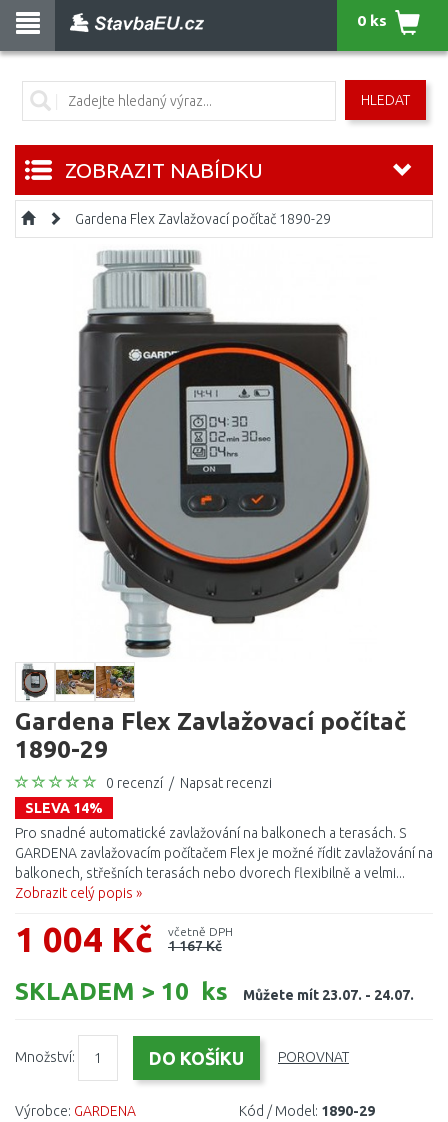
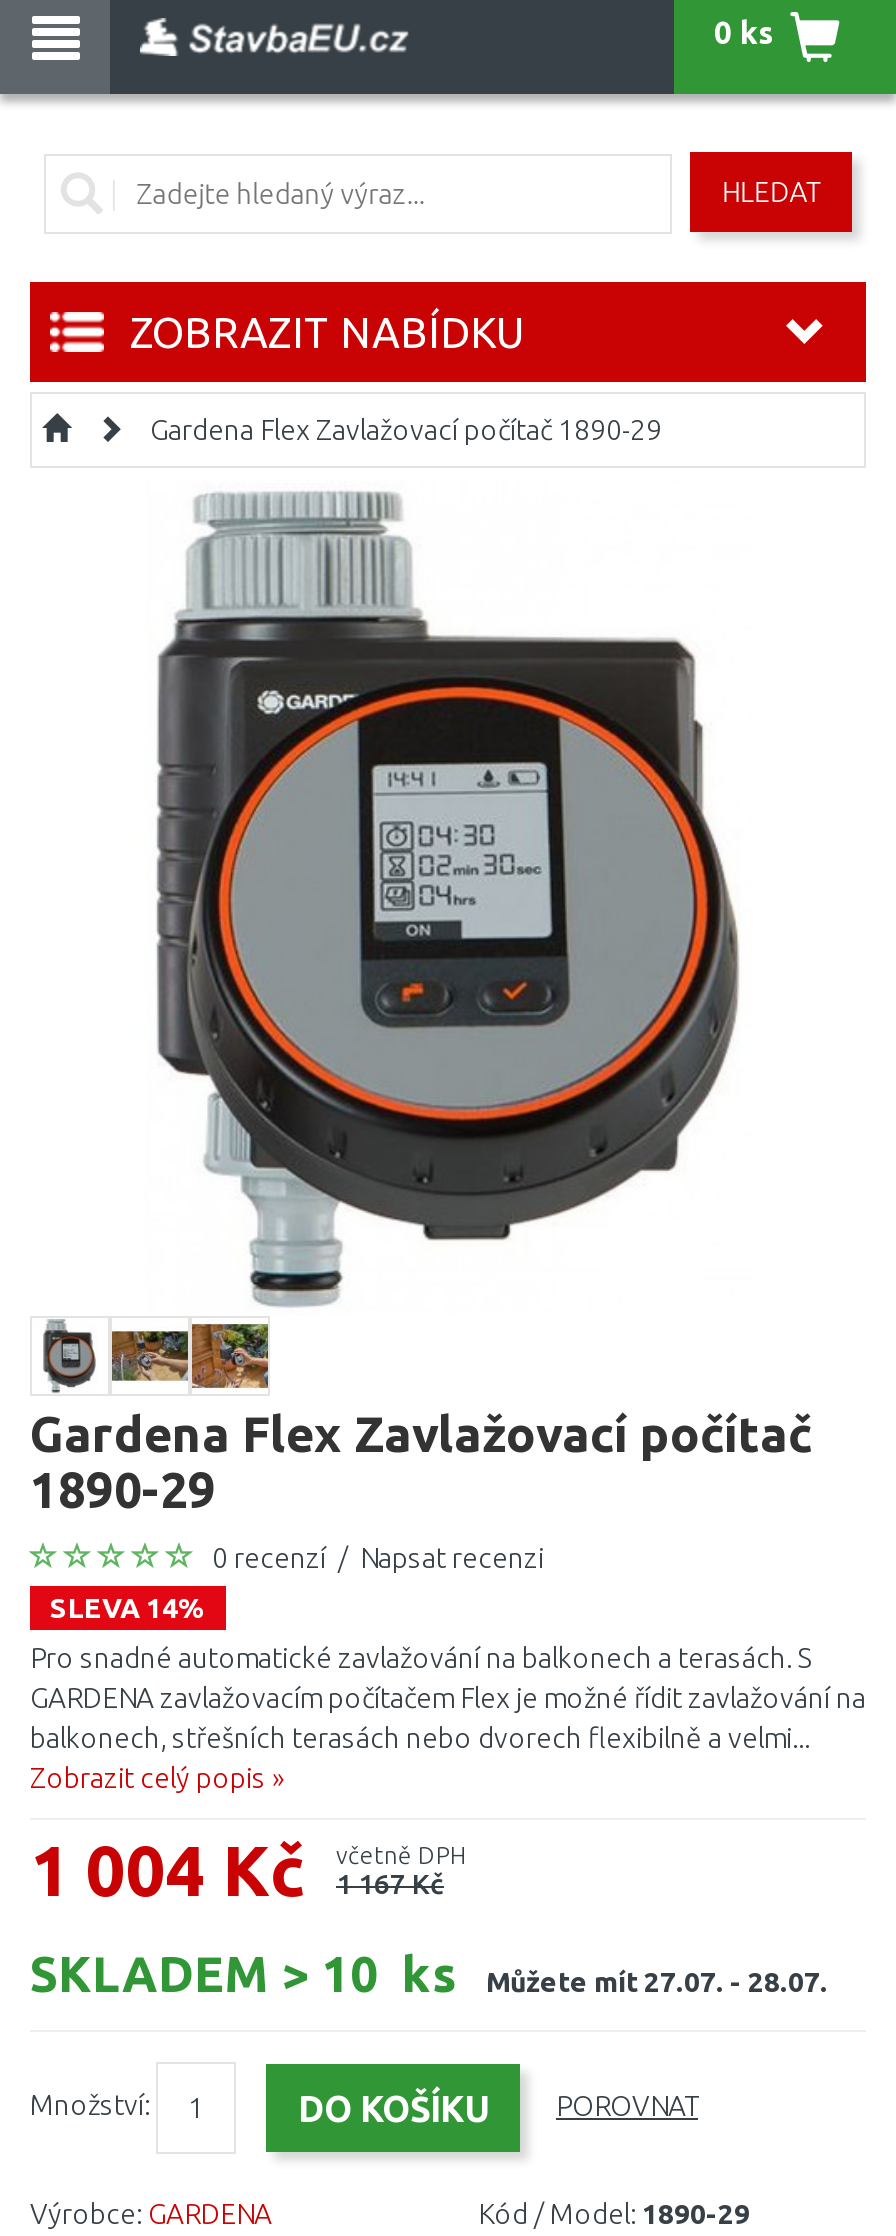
[15,977,414,1005] SKLADEM > 10 ks Můžete mít 23.07. - 24.07. -> [30,1946,828,2002] SKLADEM > 10 ks Můžete mít 27.07. - 28.07.

